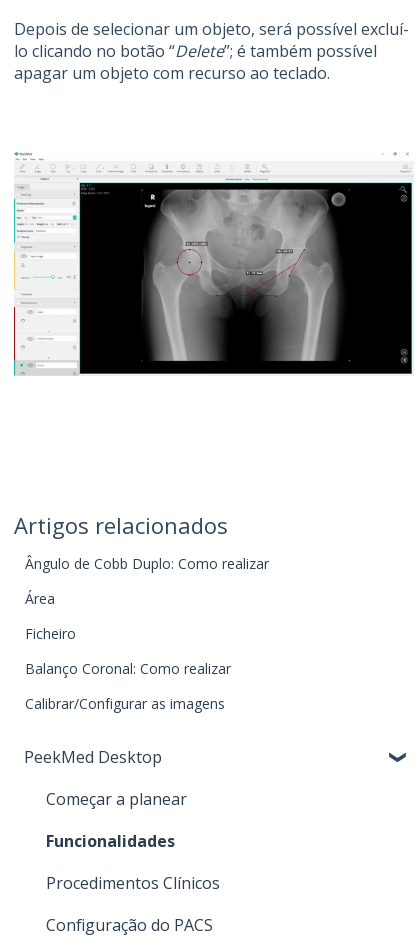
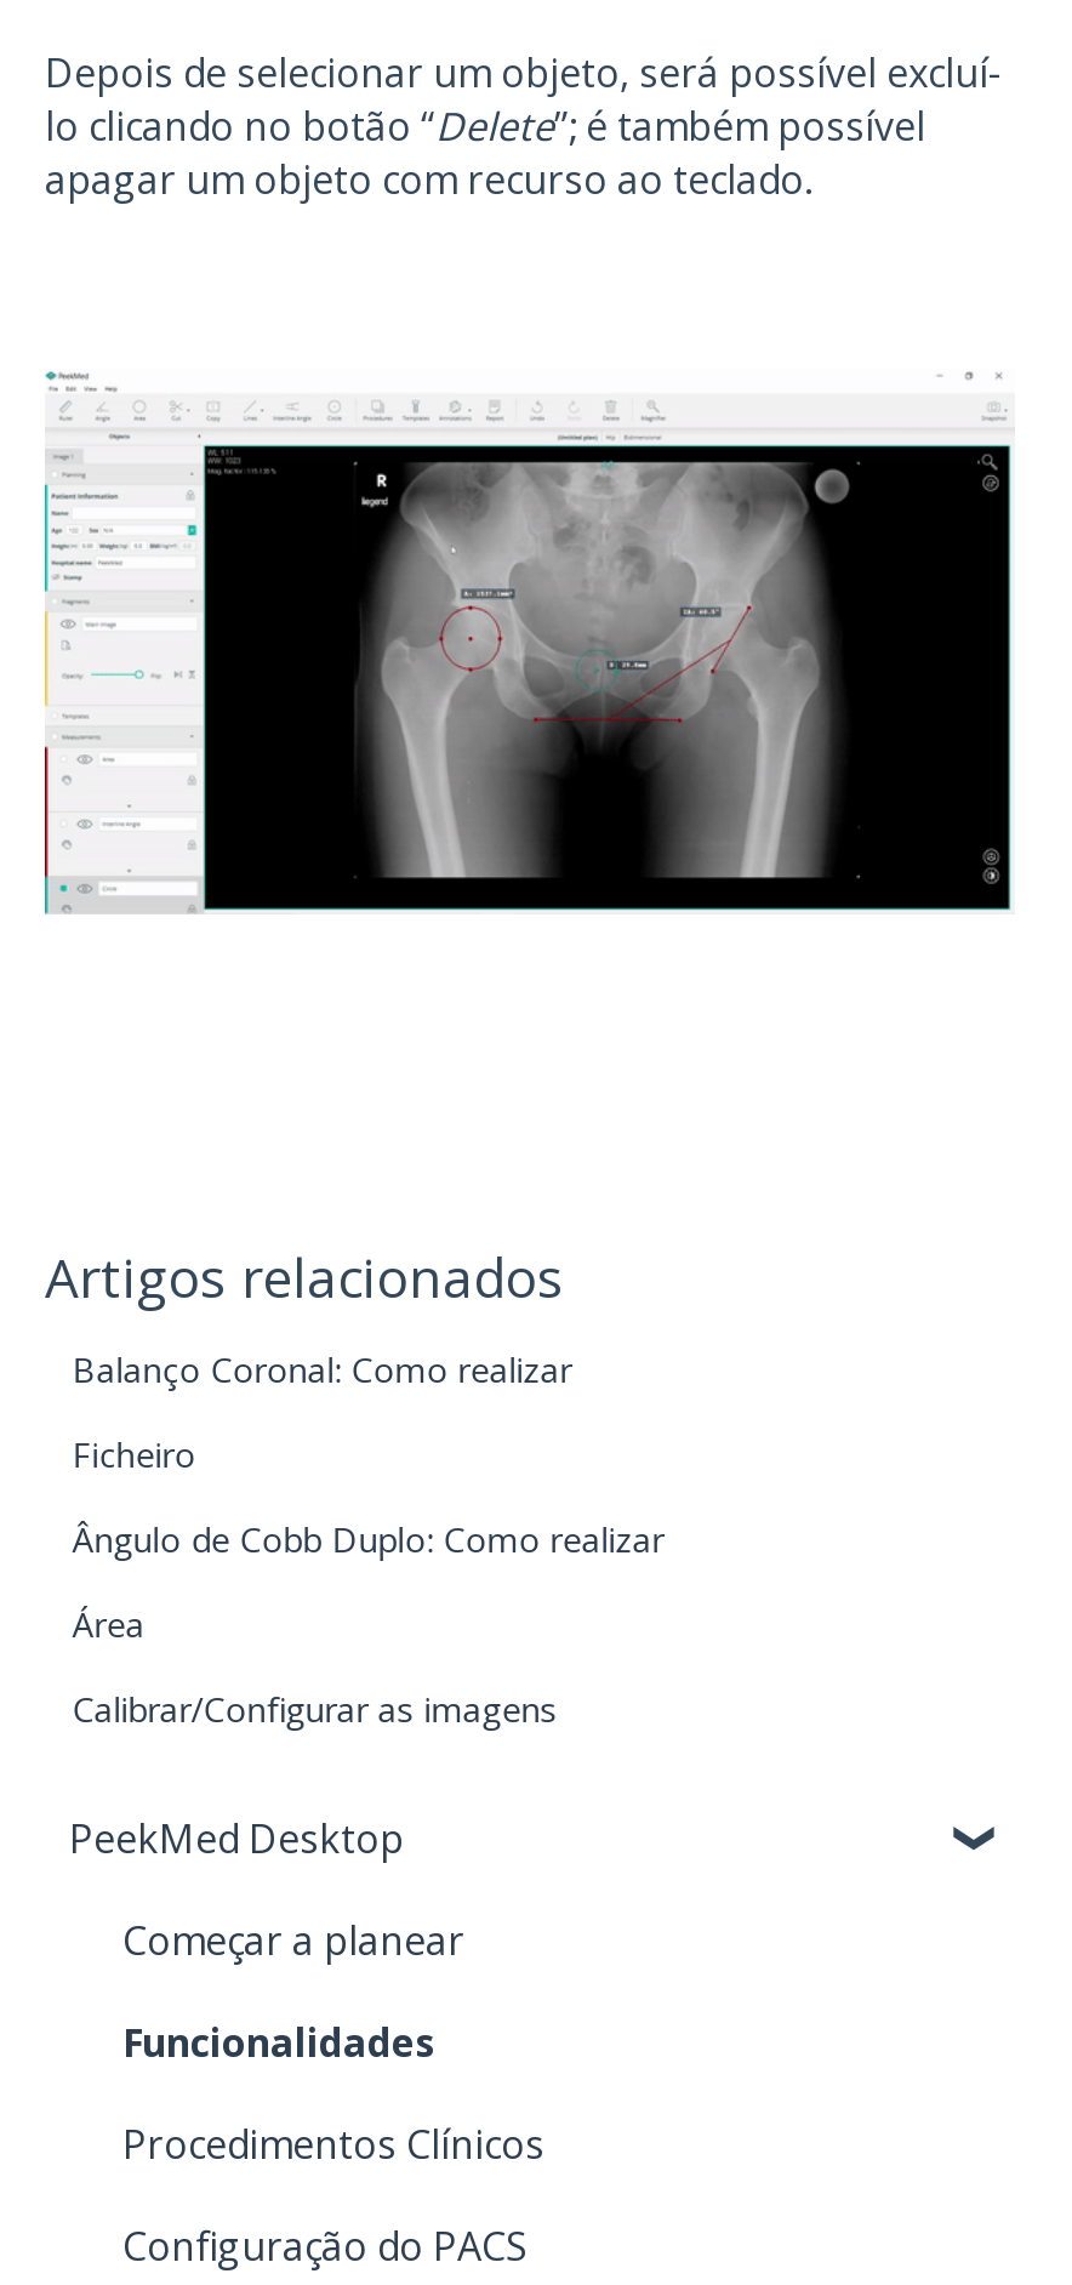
moved [25,554,269,608] -> [72,1517,664,1648]: Ângulo de Cobb Duplo: Como realizar | Área
moved [25,624,231,678] -> [72,1347,572,1478]: Ficheiro | Balanço Coronal: Como realizar

